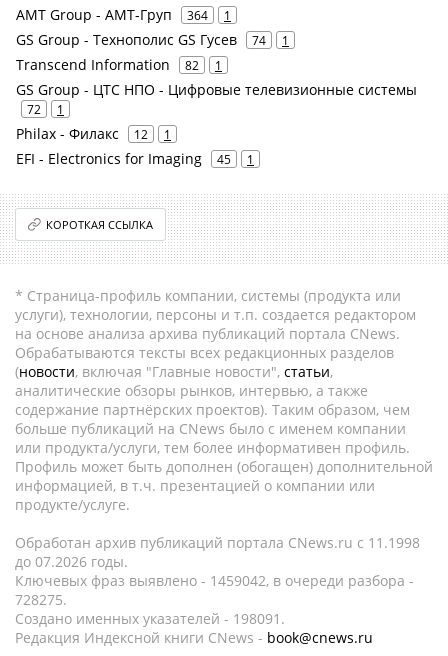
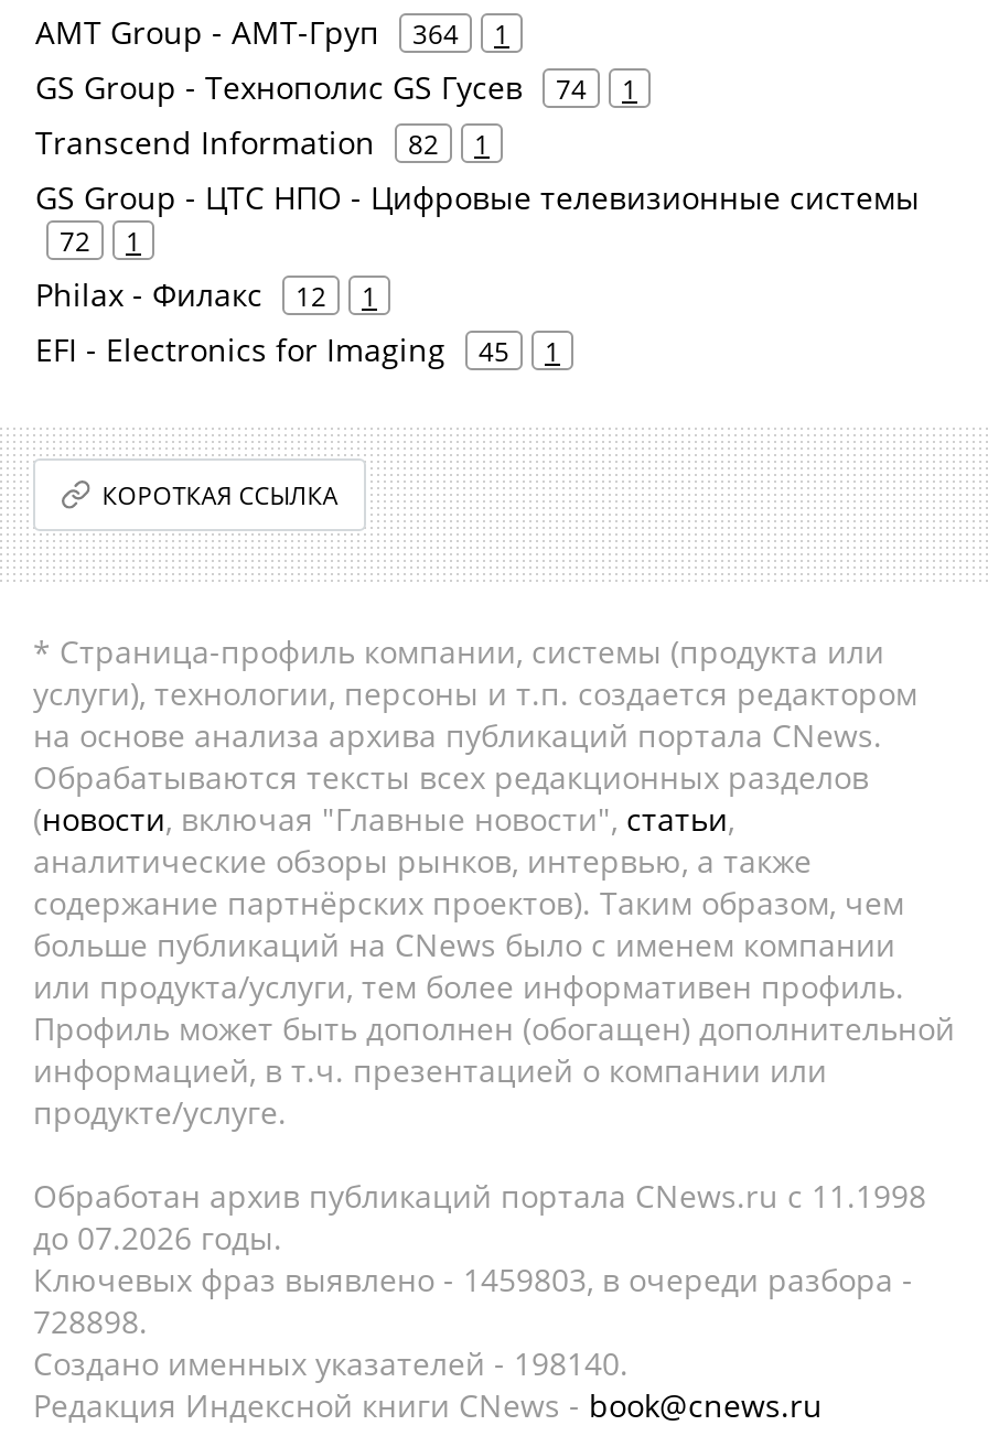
[15,571,414,590] Ключевых фраз выявлено - 1459042, в очереди разбора - -> [33,1259,913,1300] Ключевых фраз выявлено - 1459803, в очереди разбора -
[15,590,67,609] 728275. -> [33,1300,148,1342] 728898.
[15,609,285,628] Создано именных указателей - 198091. -> [33,1342,629,1384] Создано именных указателей - 198140.

